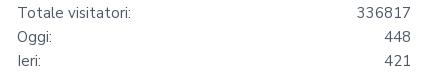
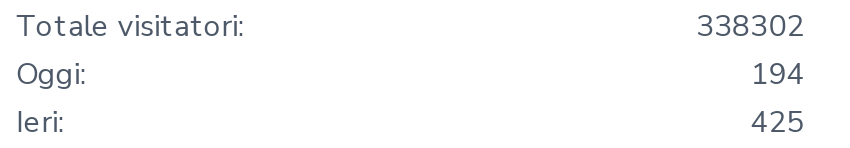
[357,3,411,23] 336817 -> [696,6,804,46] 338302
[384,27,411,47] 448 -> [750,54,804,94] 194
[384,51,411,71] 421 -> [750,102,804,142] 425

